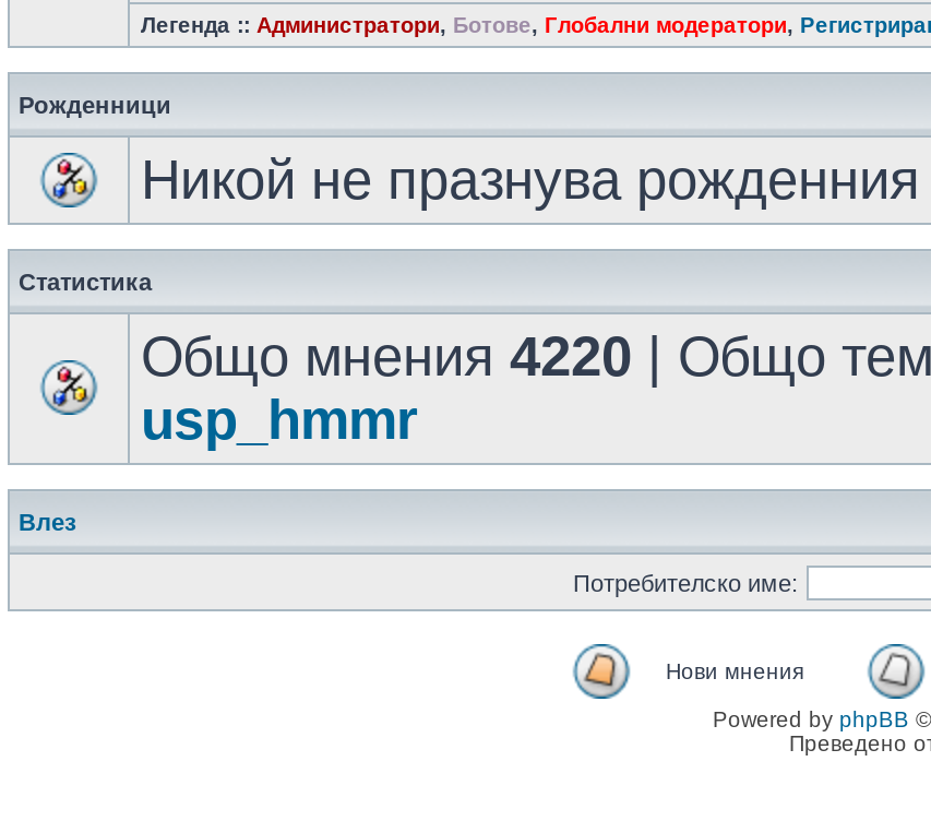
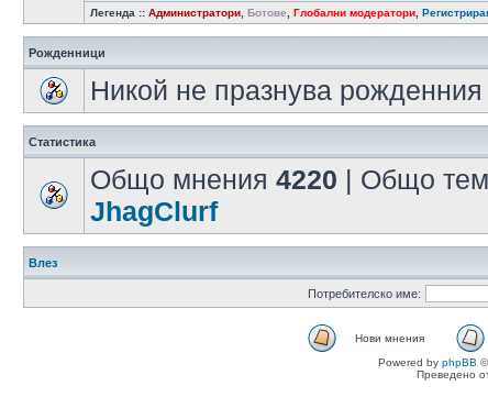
[141,389,418,450] usp_hmmr -> [90,196,218,227] JhagClurf

